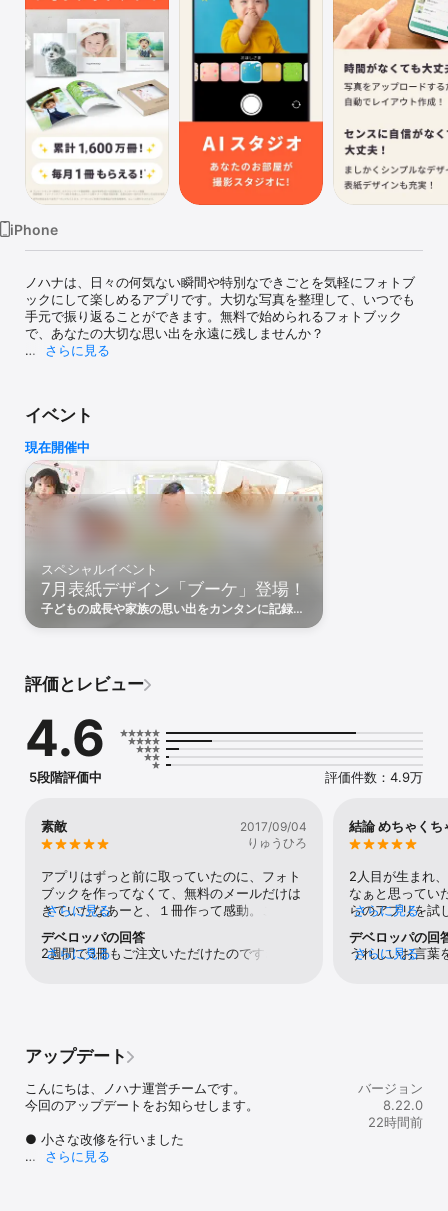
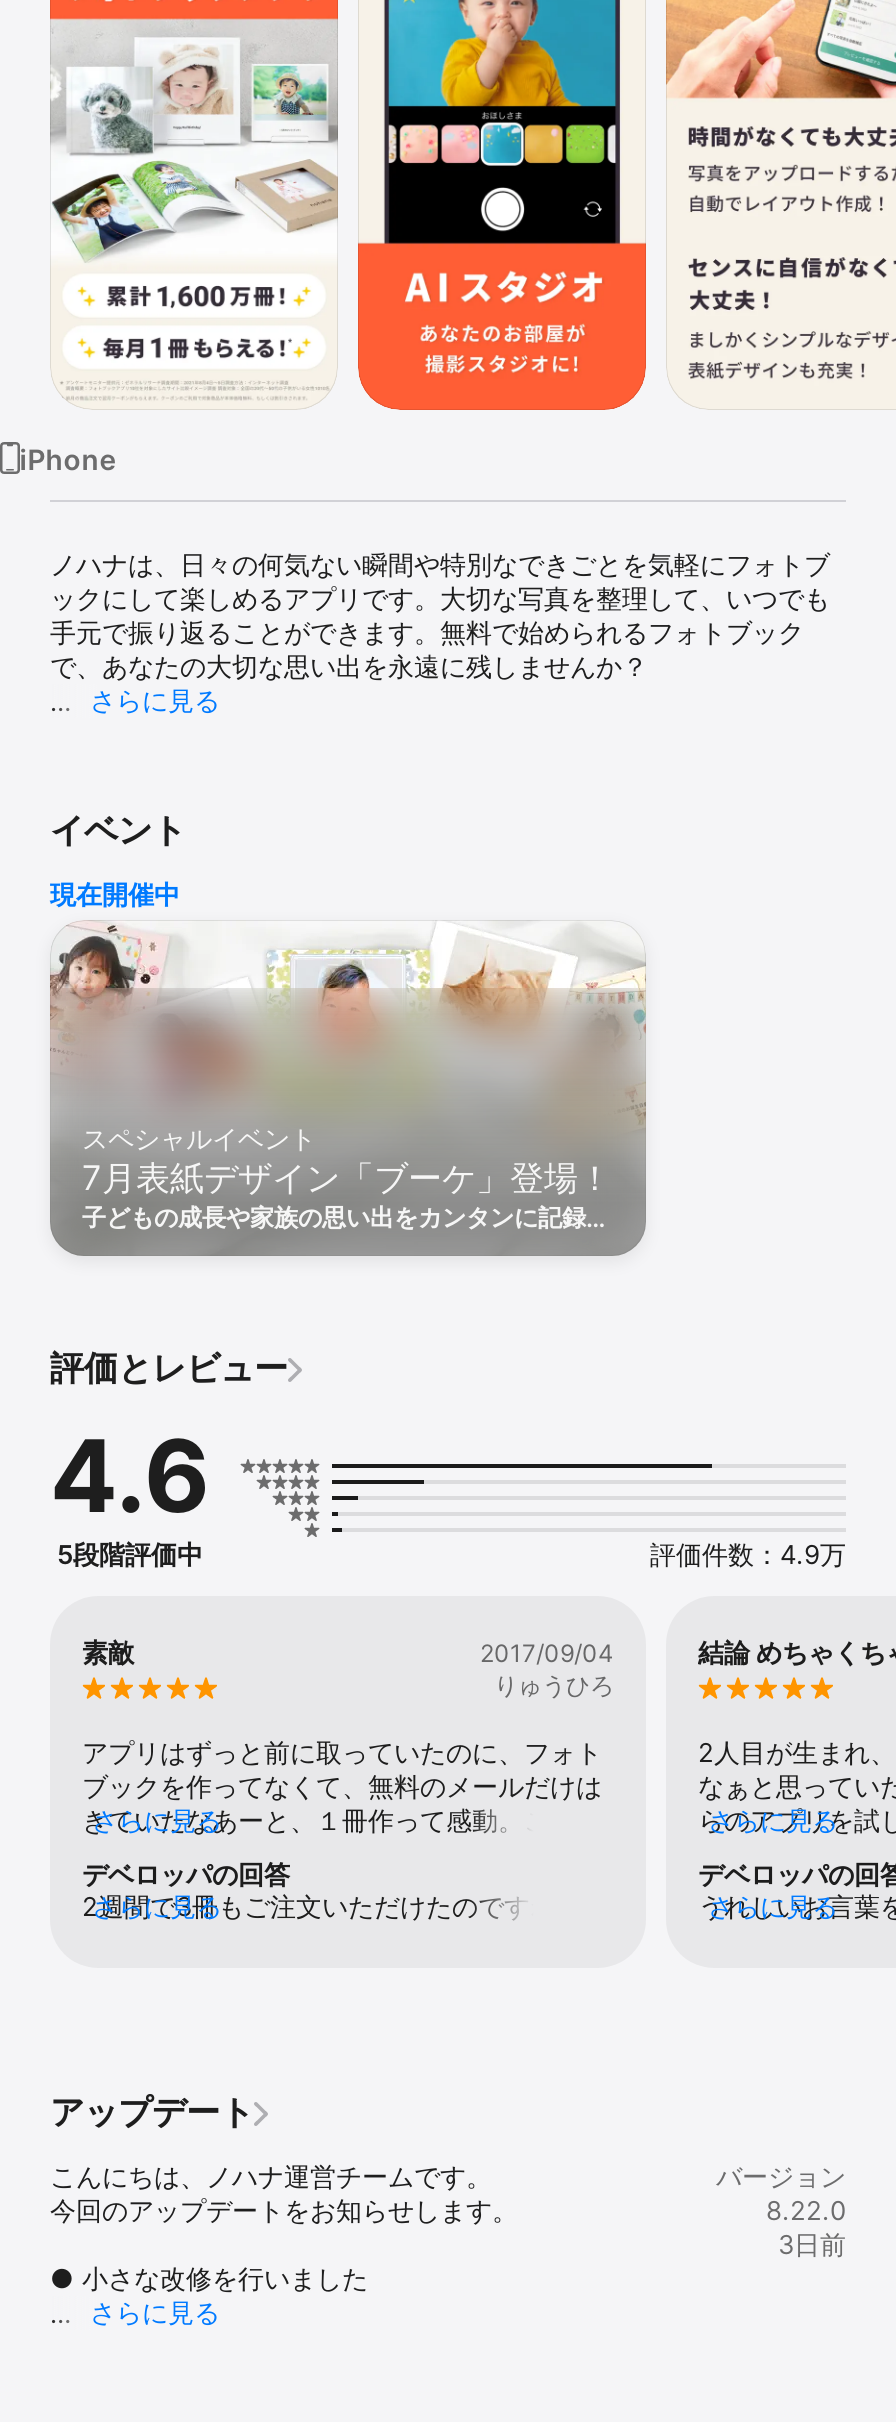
[368,1114,423,1130] 22時間前 -> [778,2229,846,2261] 3日前

